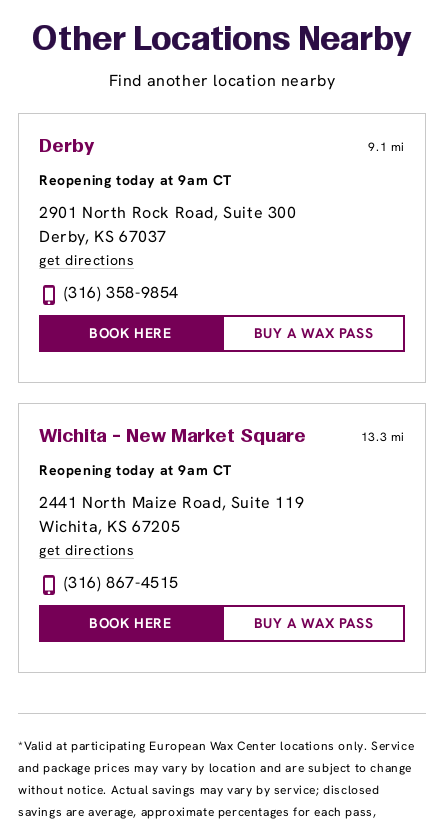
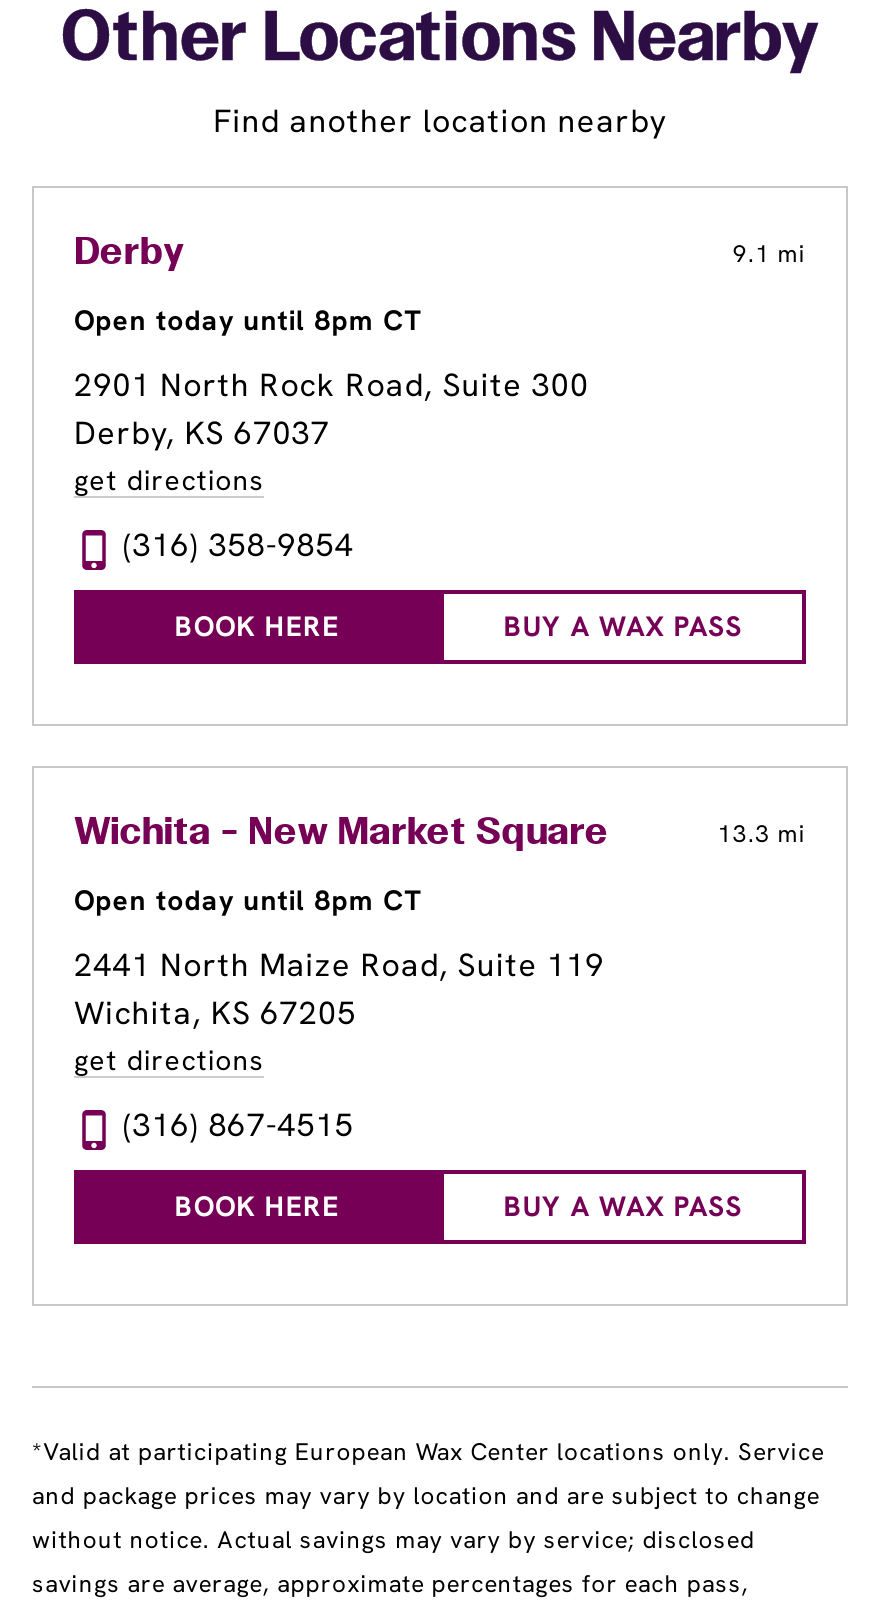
[39,171,232,189] Reopening today at 9am CT -> [74,303,422,339] Open today until 8pm CT
[39,461,232,479] Reopening today at 9am CT -> [74,883,422,919] Open today until 8pm CT

